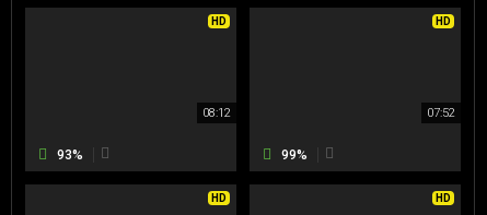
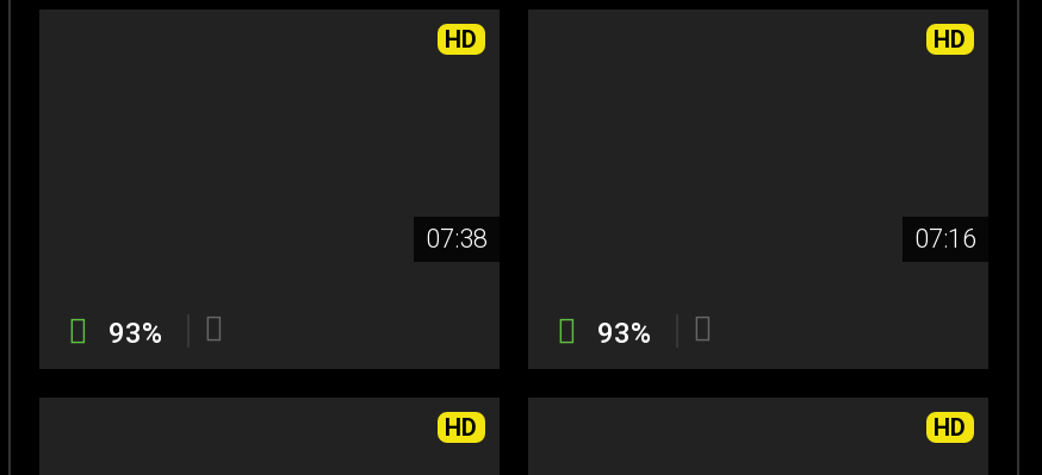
[202,105,231,120] 08:12 -> [426,225,488,256] 07:38
[427,105,455,120] 07:52 -> [914,225,976,256] 07:16
[281,147,308,163] 99% -> [597,316,655,350] 93%

